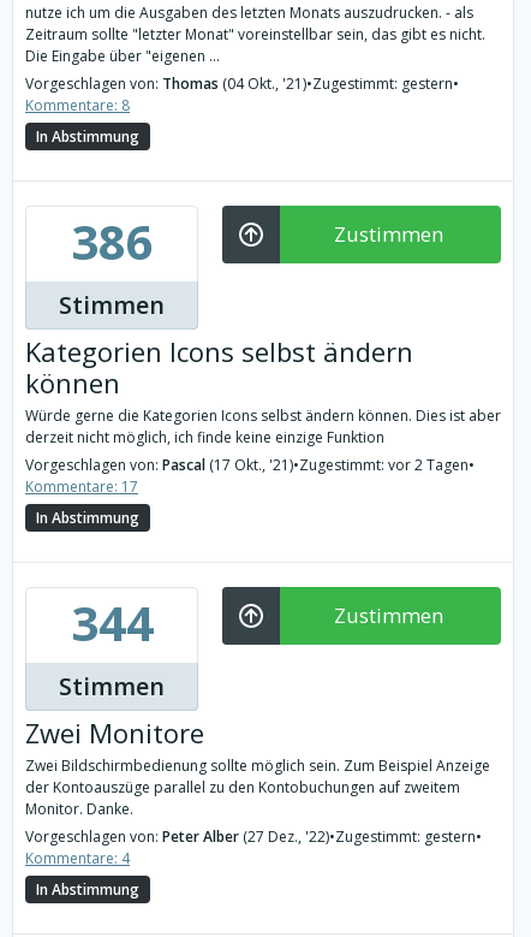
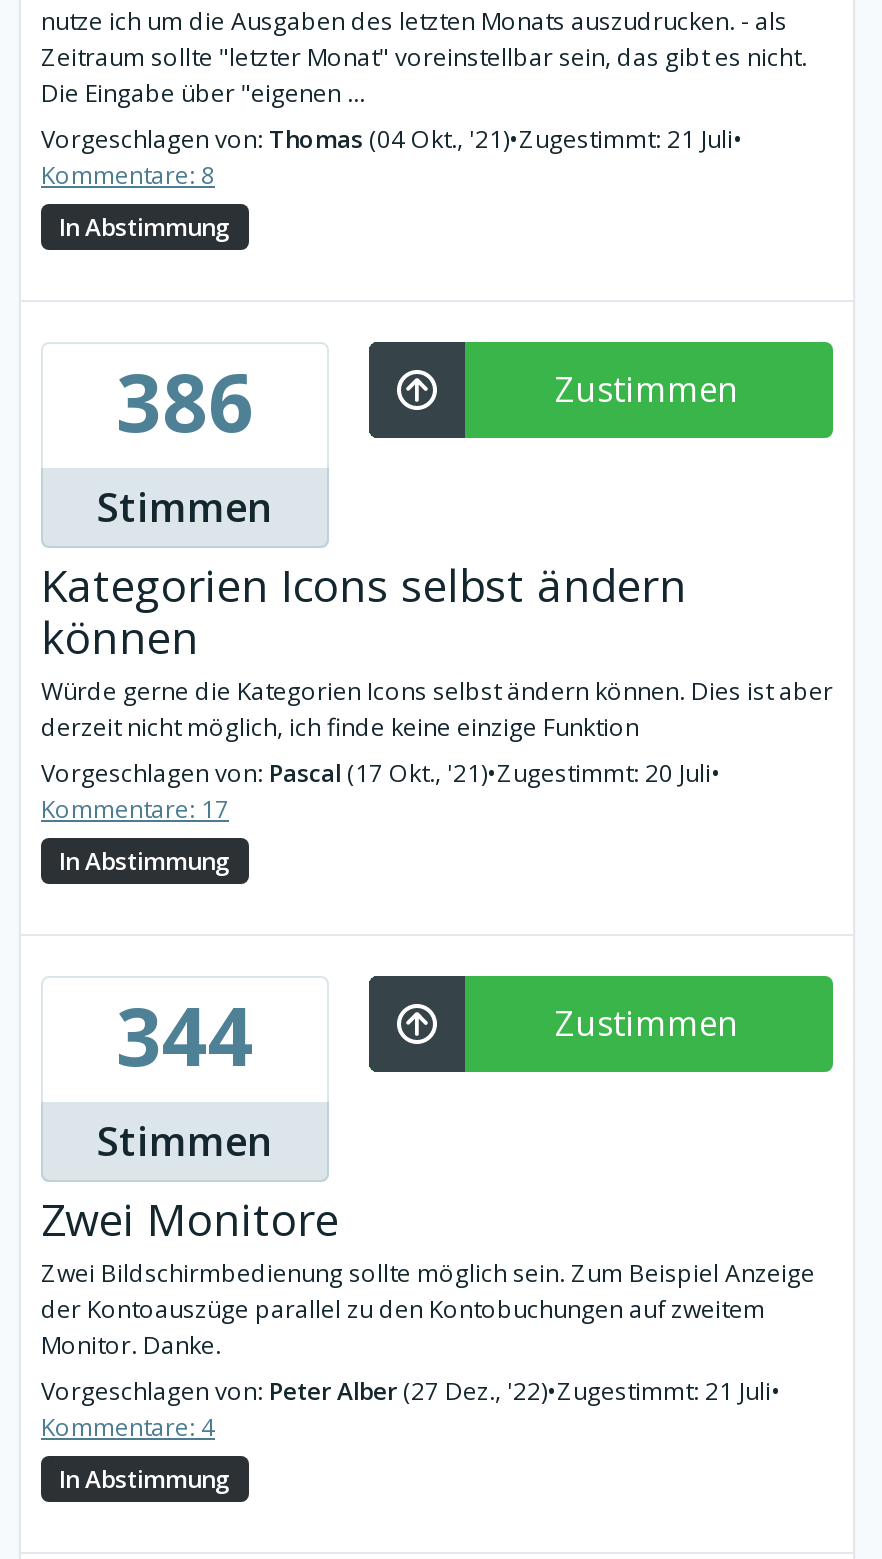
[25,73,459,94] Vorgeschlagen von: Thomas (04 Okt., '21) •Zugestimmt: gestern• -> [41,122,743,156] Vorgeschlagen von: Thomas (04 Okt., '21) •Zugestimmt: 21 Juli•
[25,455,475,475] Vorgeschlagen von: Pascal (17 Okt., '21) •Zugestimmt: vor 2 Tagen• -> [41,756,721,790] Vorgeschlagen von: Pascal (17 Okt., '21) •Zugestimmt: 20 Juli•
[25,826,482,847] Vorgeschlagen von: Peter Alber (27 Dez., '22)•Zugestimmt: gestern• -> [41,1374,781,1408] Vorgeschlagen von: Peter Alber (27 Dez., '22)•Zugestimmt: 21 Juli•

